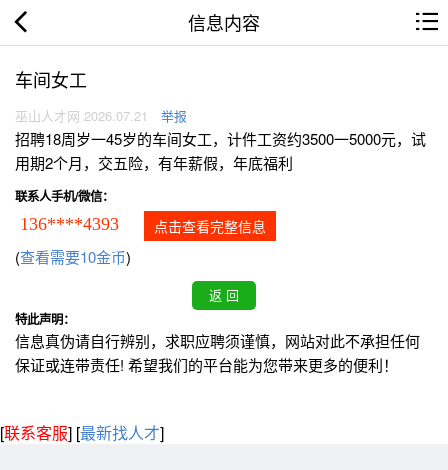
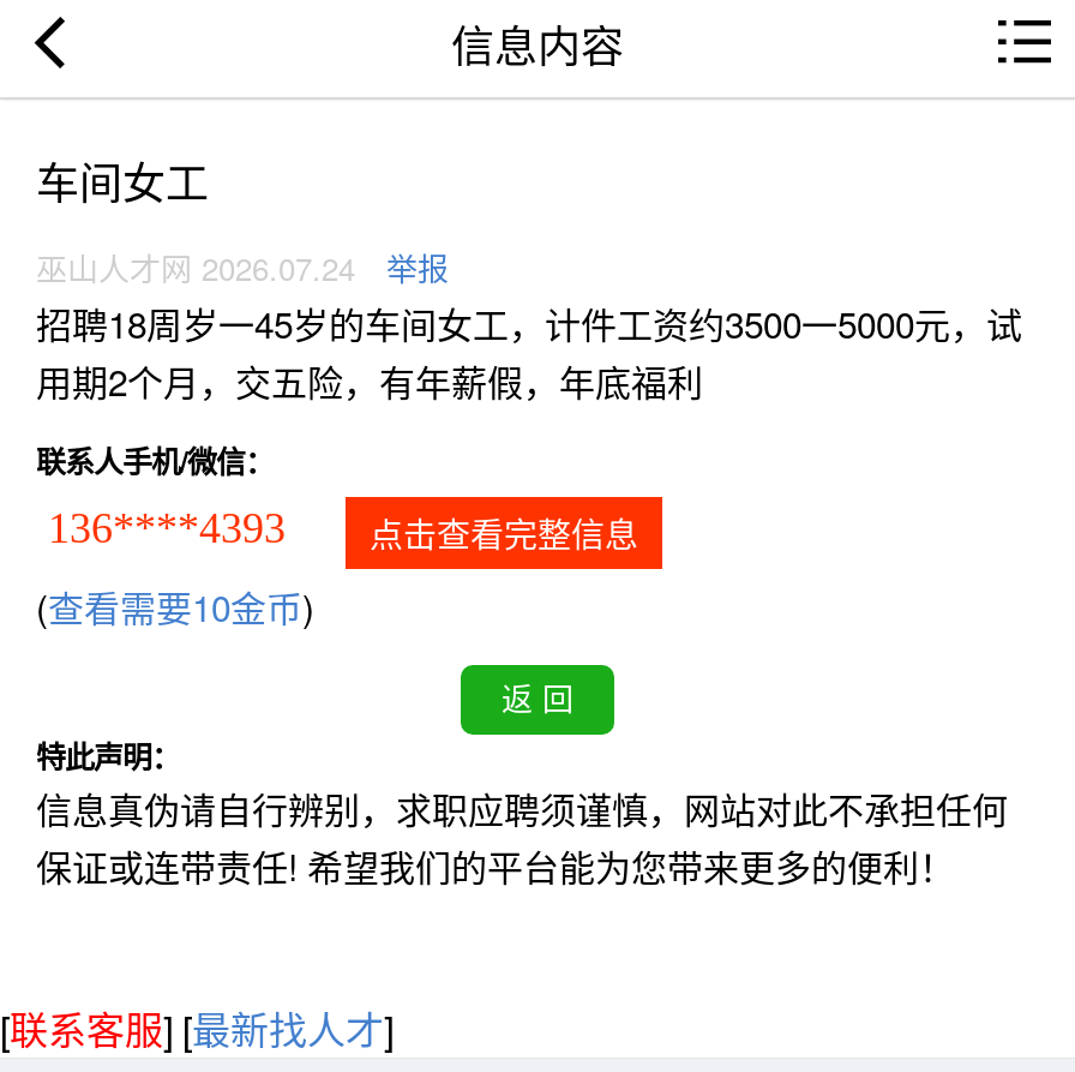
[15,106,187,125] 巫山人才网 2026.07.21 举报 -> [36,245,449,291] 巫山人才网 2026.07.24 举报

